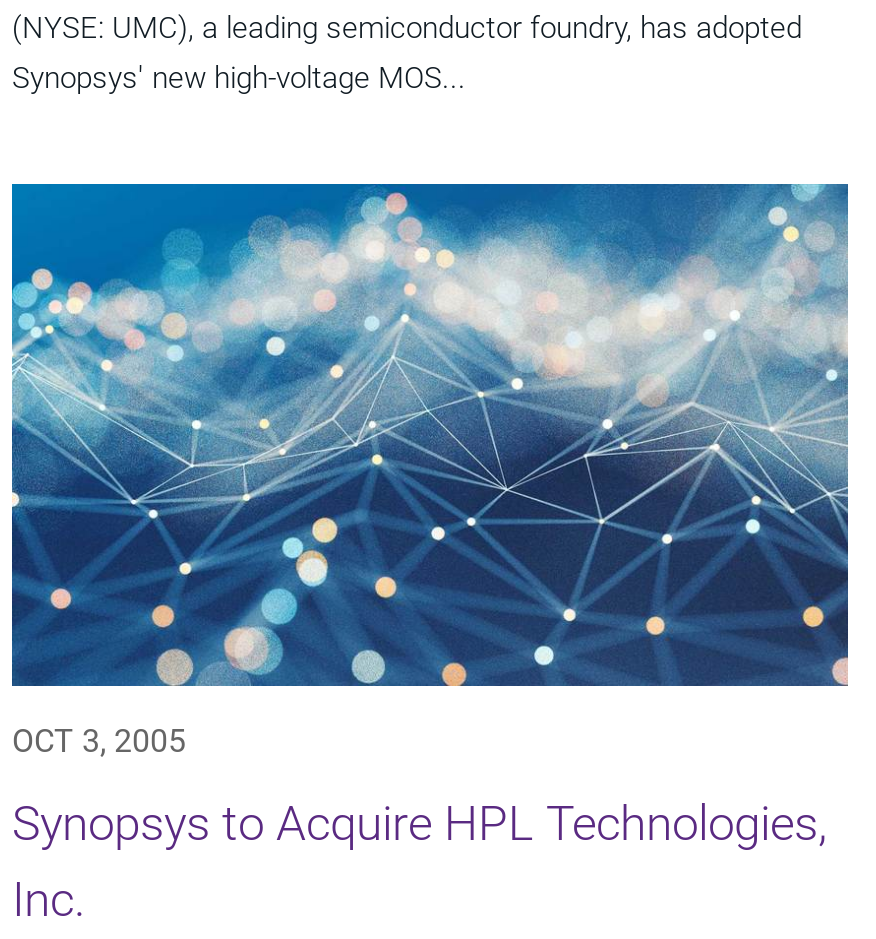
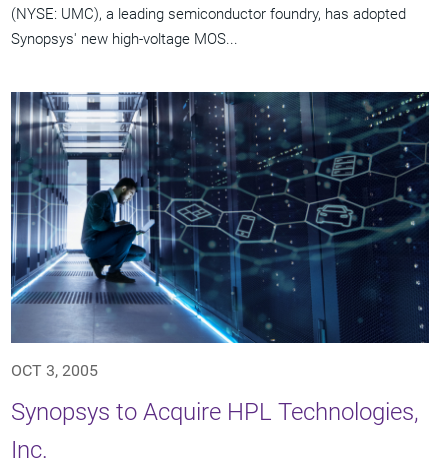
[10,181,850,687] [image] -> [10,91,430,344] [image]

